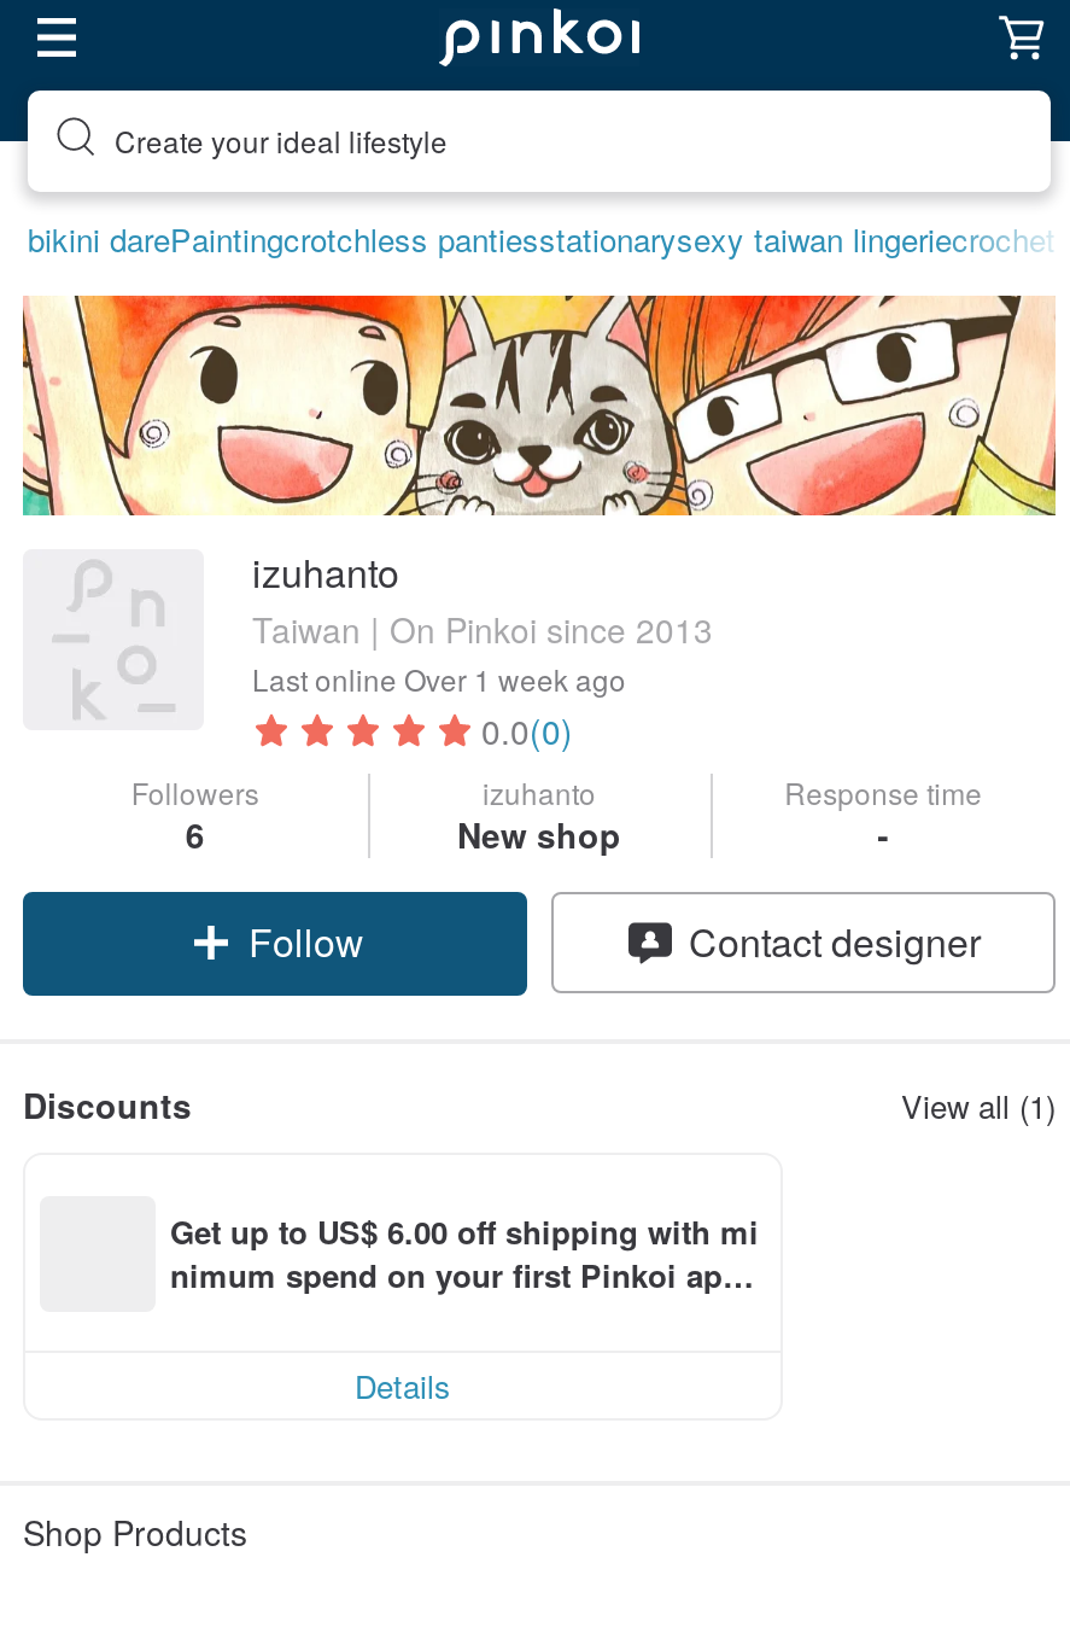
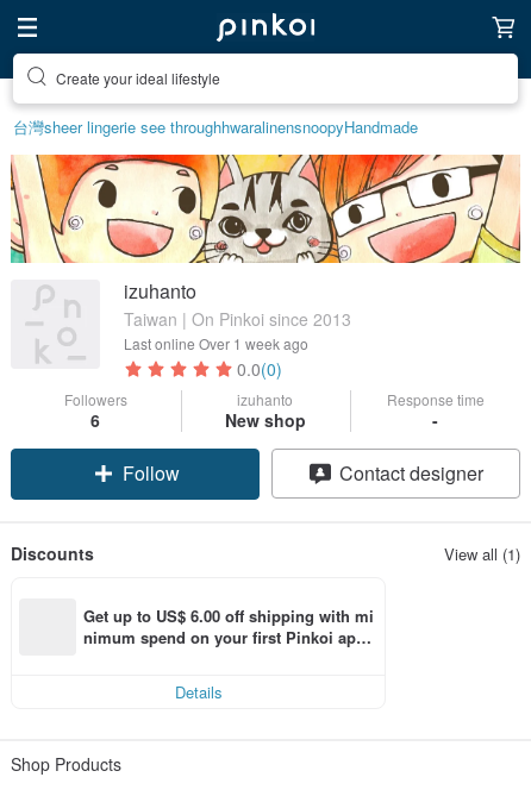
[28,216,1056,262] bikini darePaintingcrotchless pantiesstationarysexy taiwan lingeriecrochet -> [13,115,418,138] 台灣sheer lingerie see throughhwaralinensnoopyHandmade

